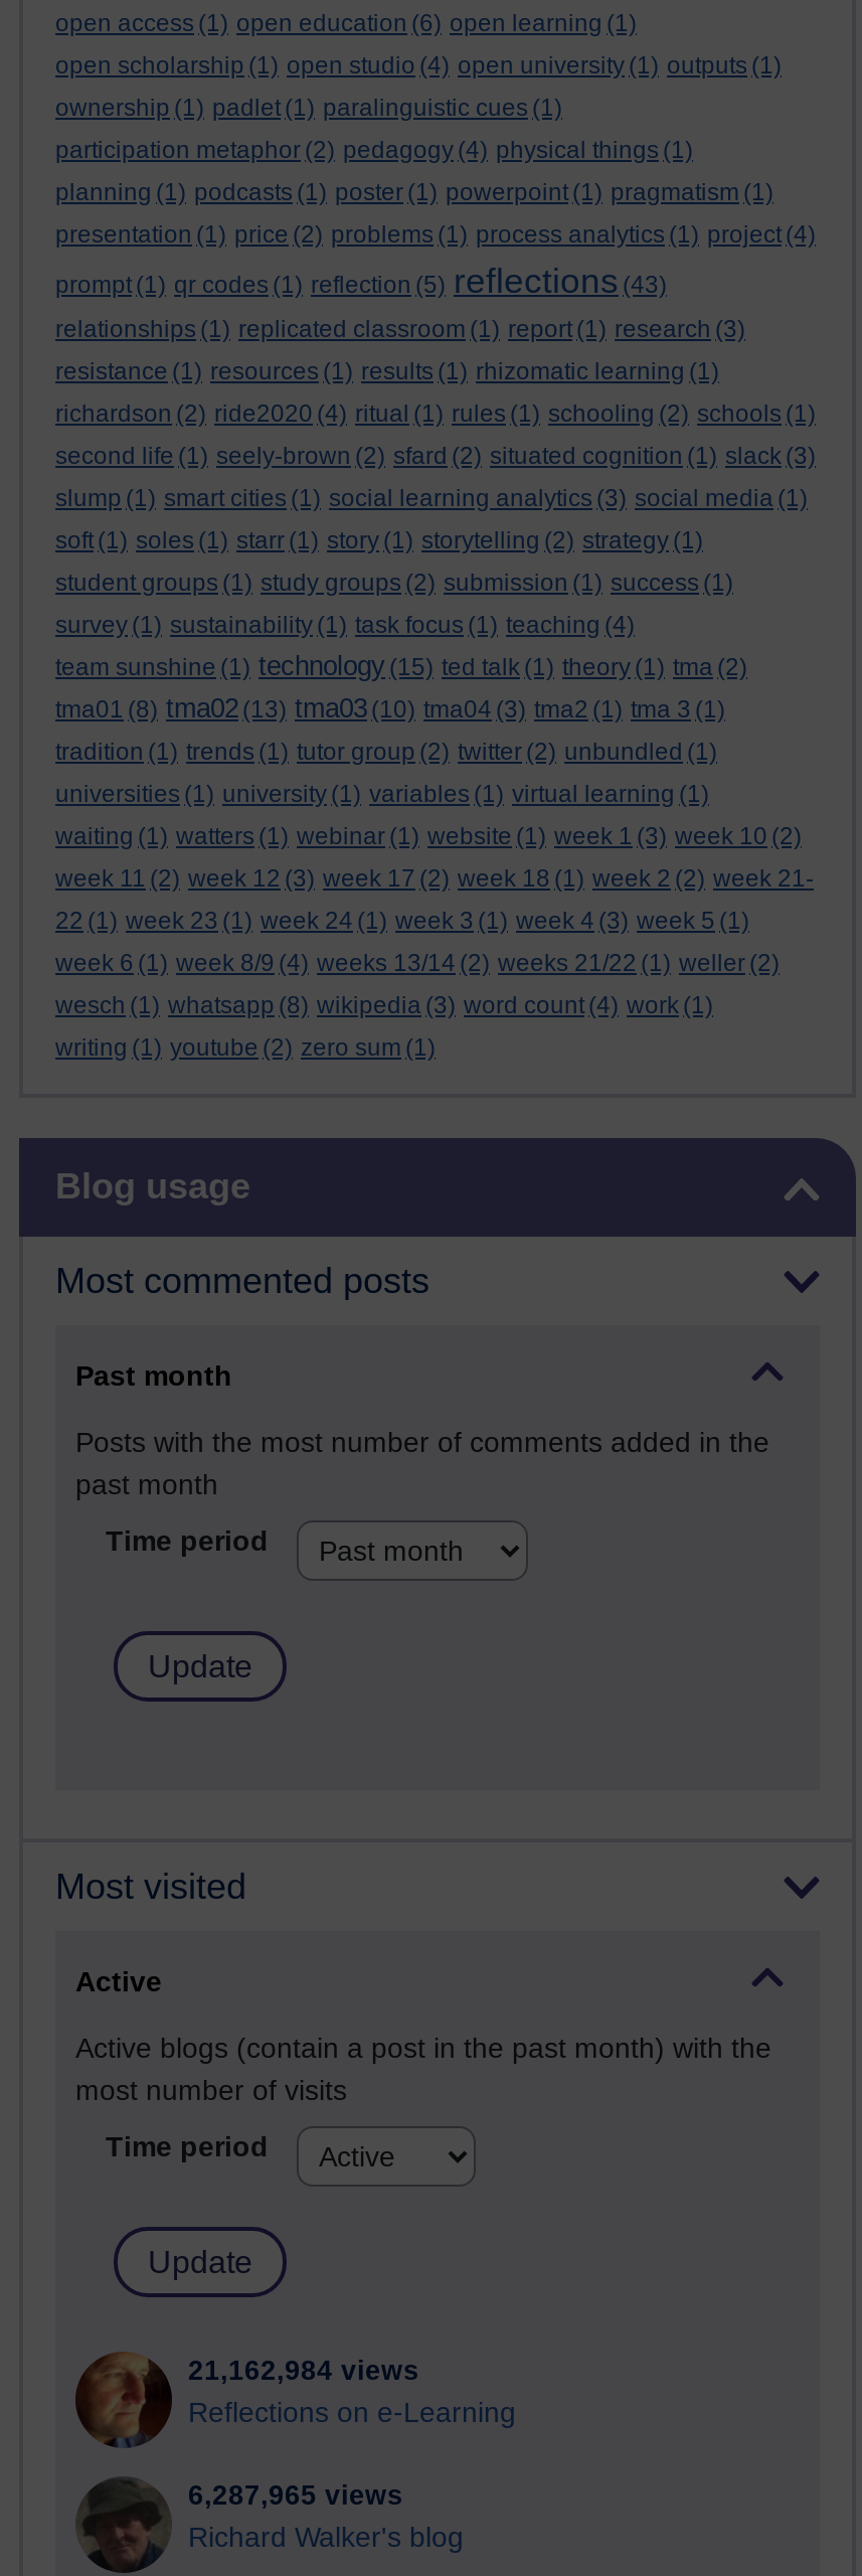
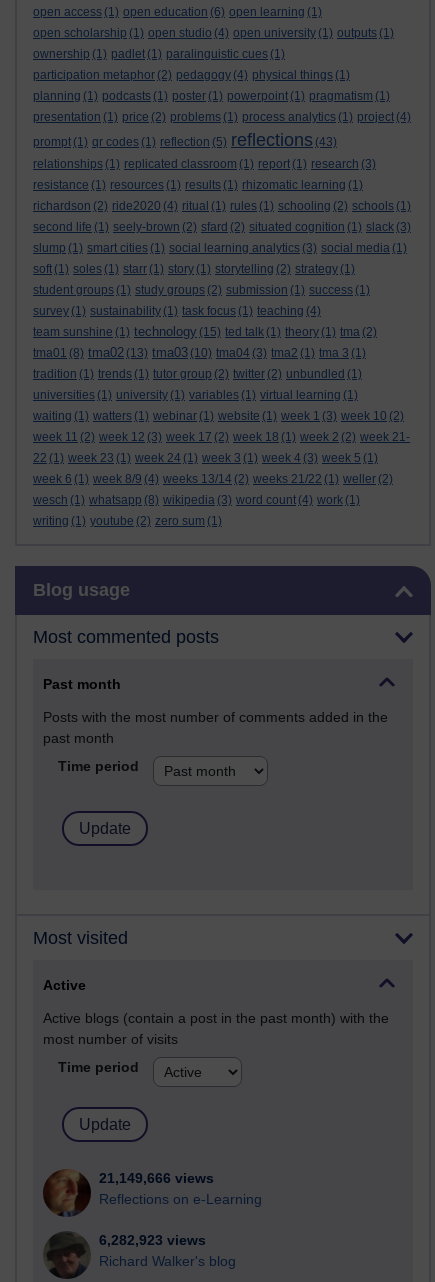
[188,2356,419,2386] 21,162,984 views -> [99,1171,214,1186] 21,149,666 views
[188,2481,403,2511] 6,287,965 views -> [99,1233,206,1248] 6,282,923 views

